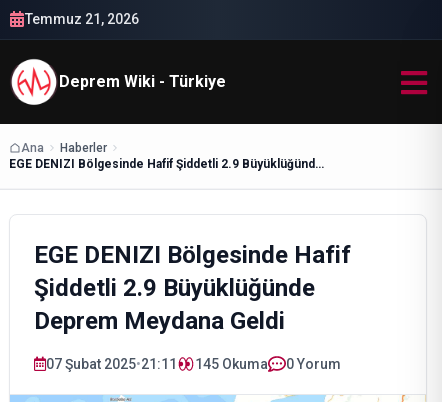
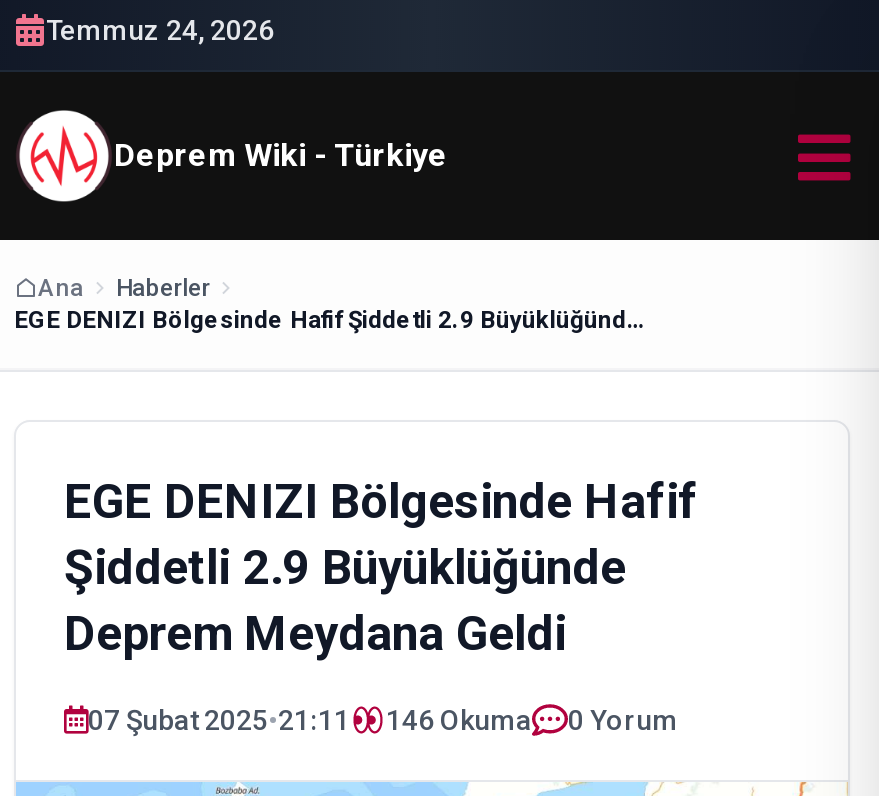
[25,11,139,27] Temmuz 21, 2026 -> [46,14,274,46] Temmuz 24, 2026
[46,356,341,372] 07 Şubat 2025•21:11 145 Okuma 0 Yorum -> [88,704,678,736] 07 Şubat 2025•21:11 146 Okuma 0 Yorum

